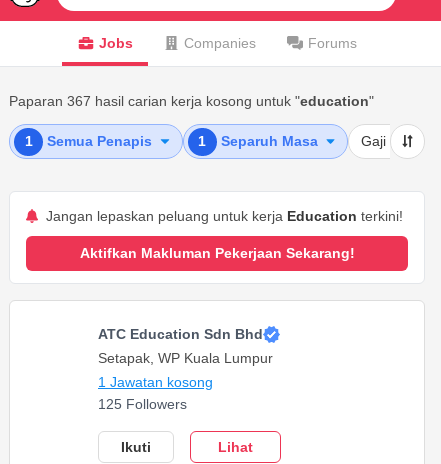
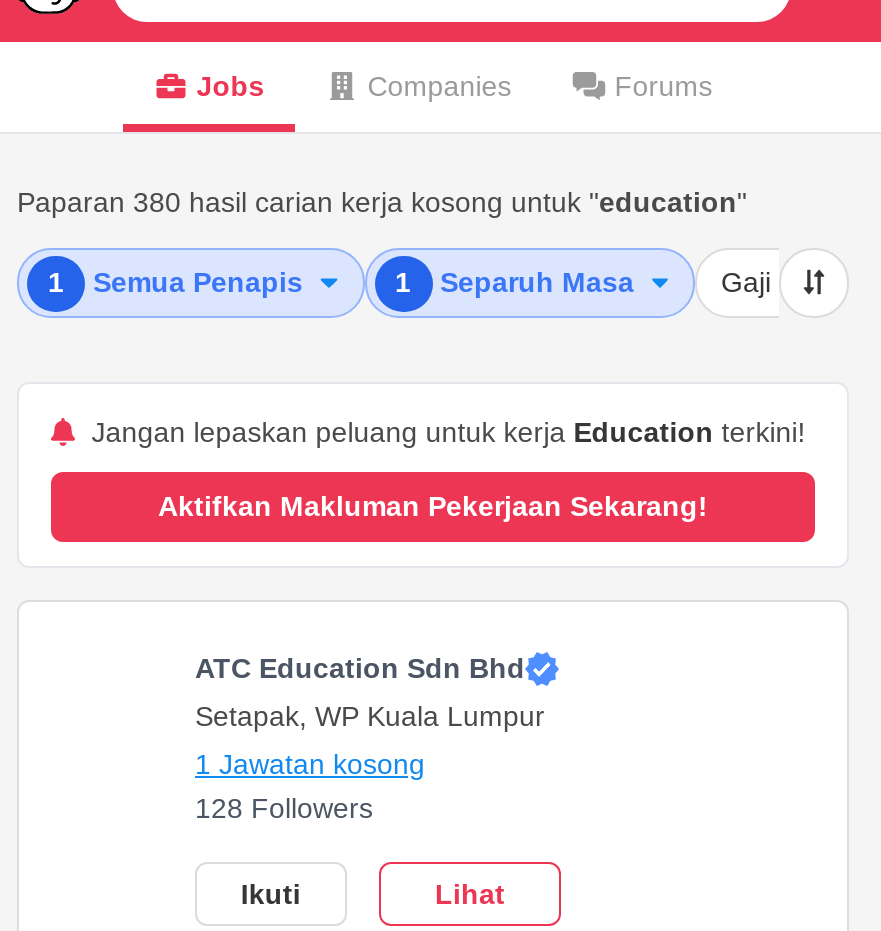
[9,93,374,109] Paparan 367 hasil carian kerja kosong untuk "education" -> [17,186,747,218] Paparan 380 hasil carian kerja kosong untuk "education"
[98,396,187,412] 125 Followers -> [195,792,373,824] 128 Followers

